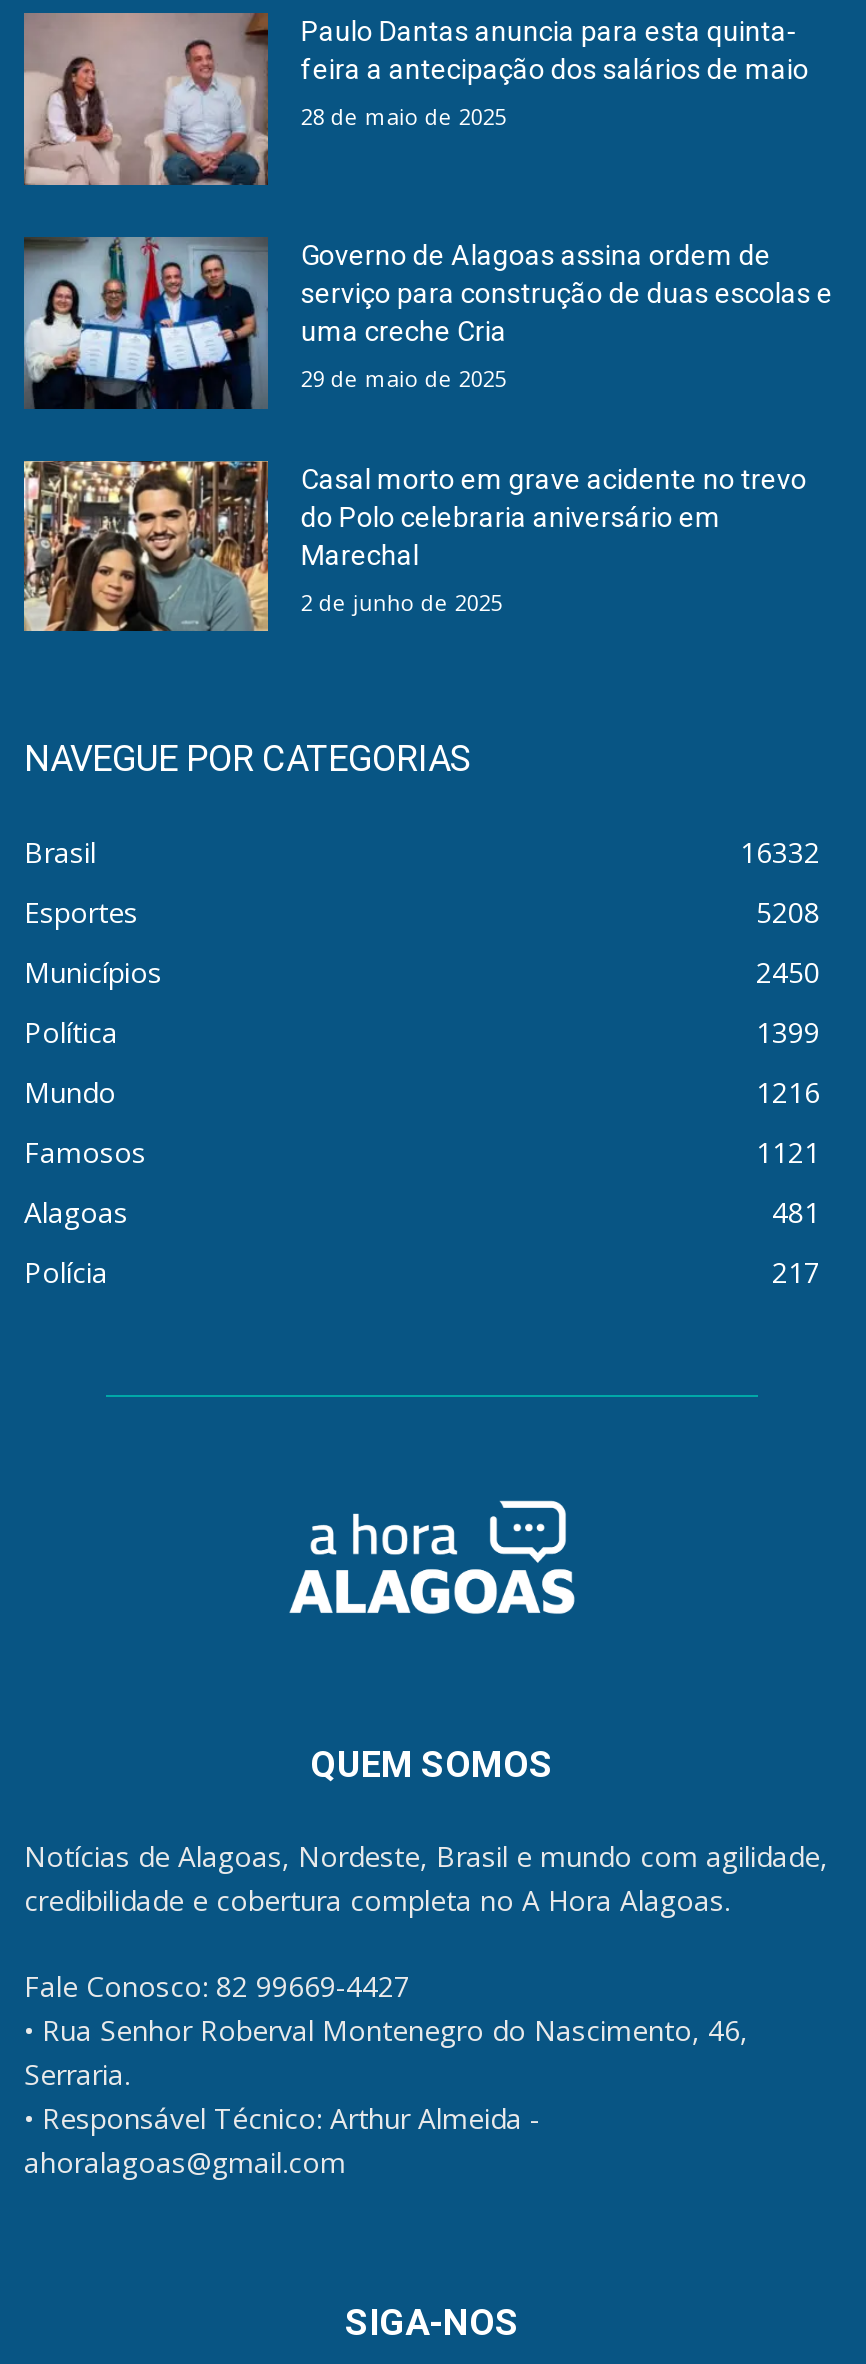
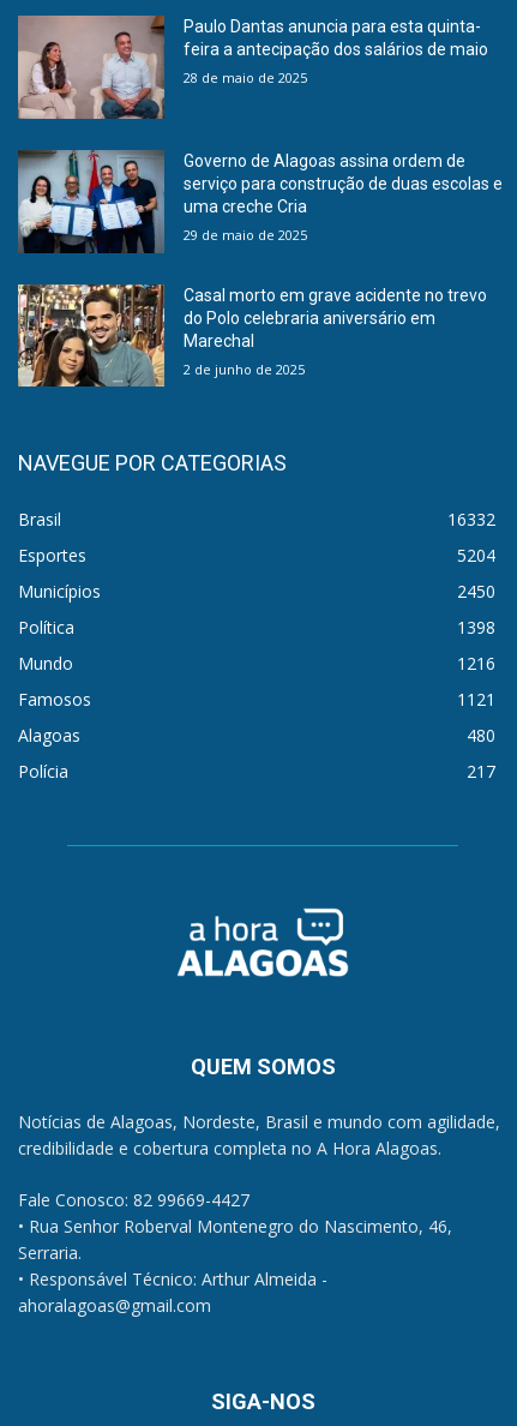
[756,894,820,932] 5208 -> [457,544,495,567] 5204
[756,1014,820,1052] 1399 -> [457,616,495,639] 1398
[772,1194,820,1232] 481 -> [467,724,495,747] 480

